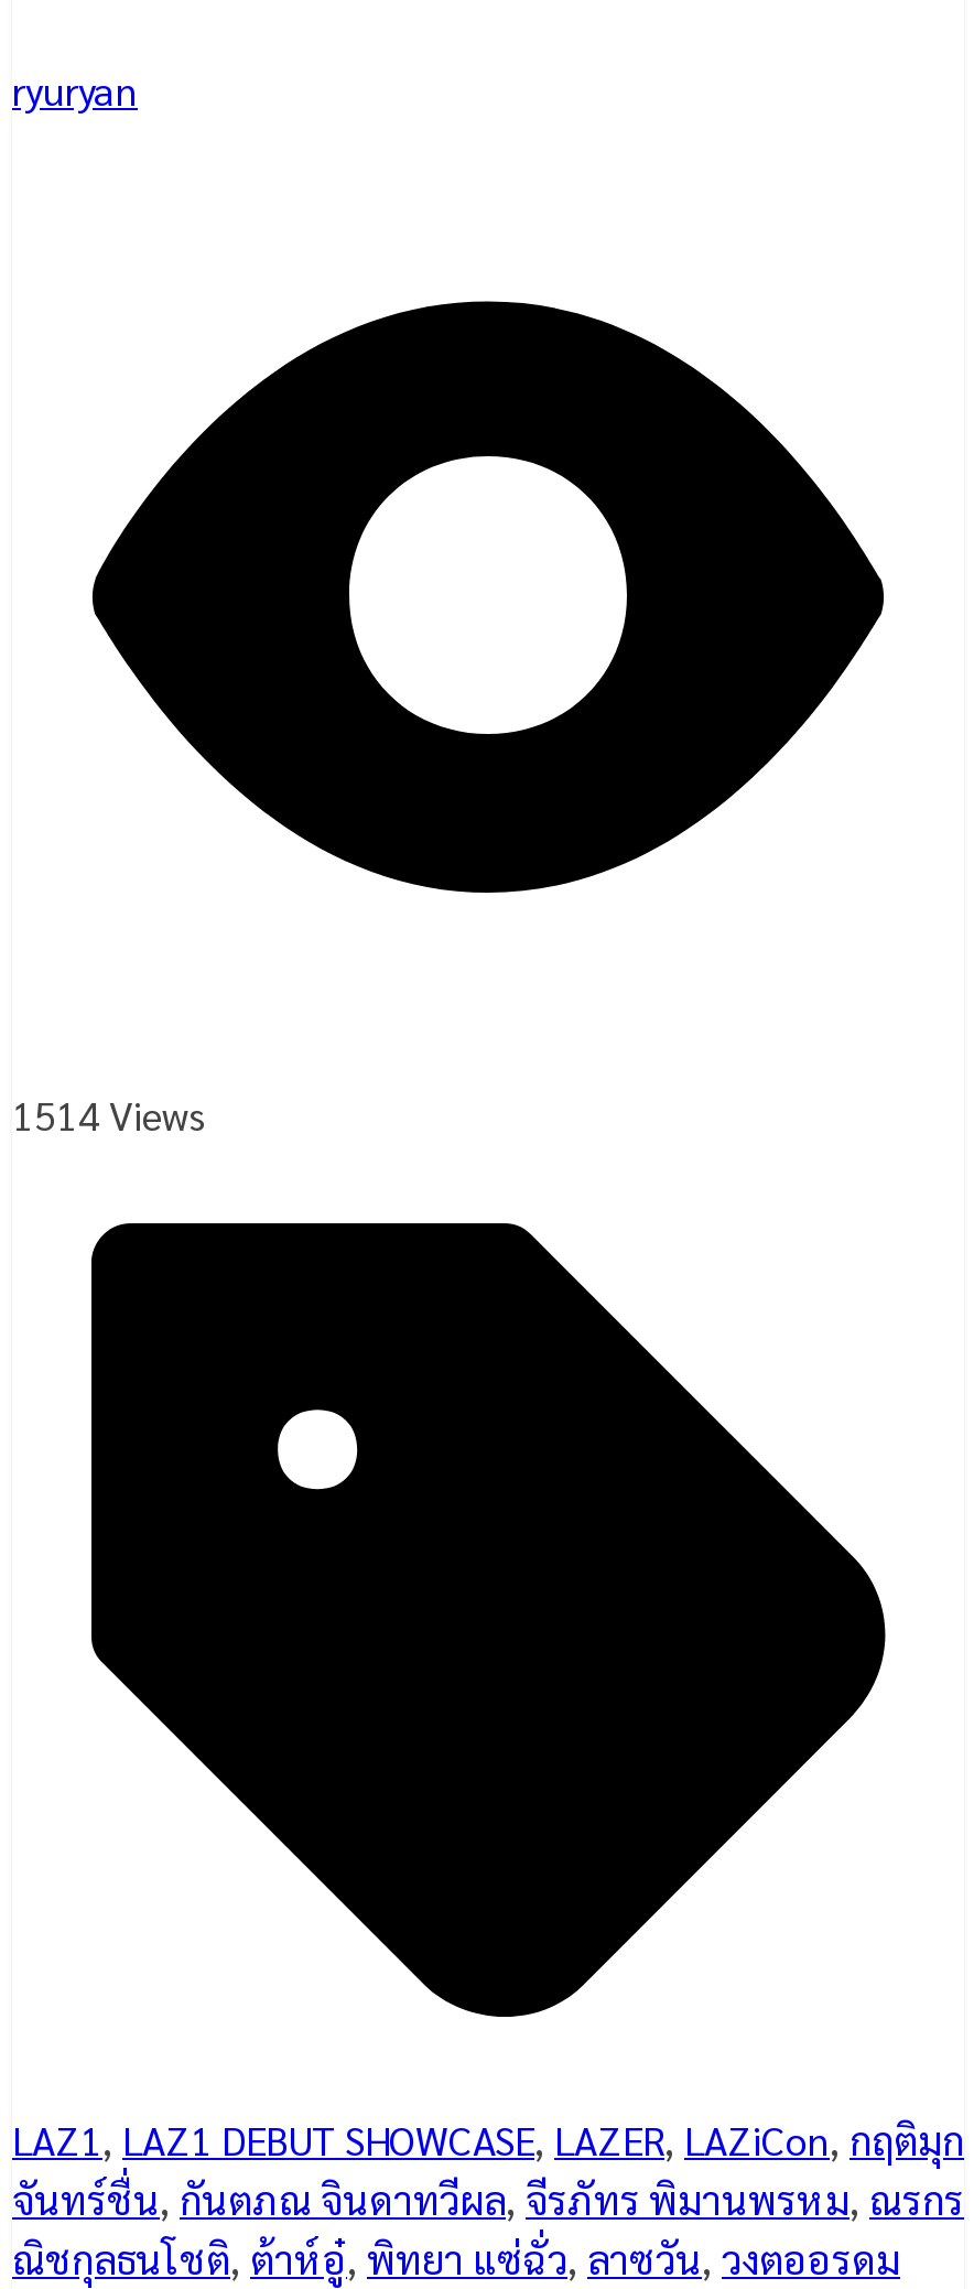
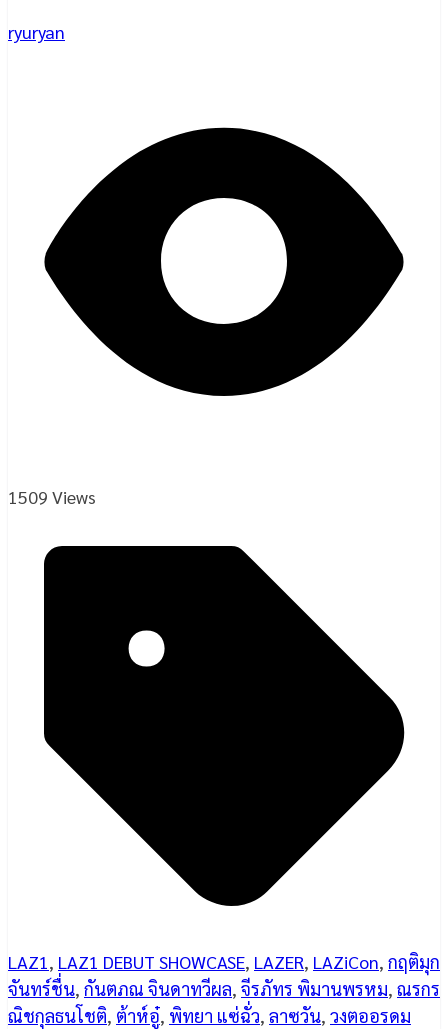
[12,1089,206,1140] 1514 Views -> [8,484,96,507] 1509 Views

